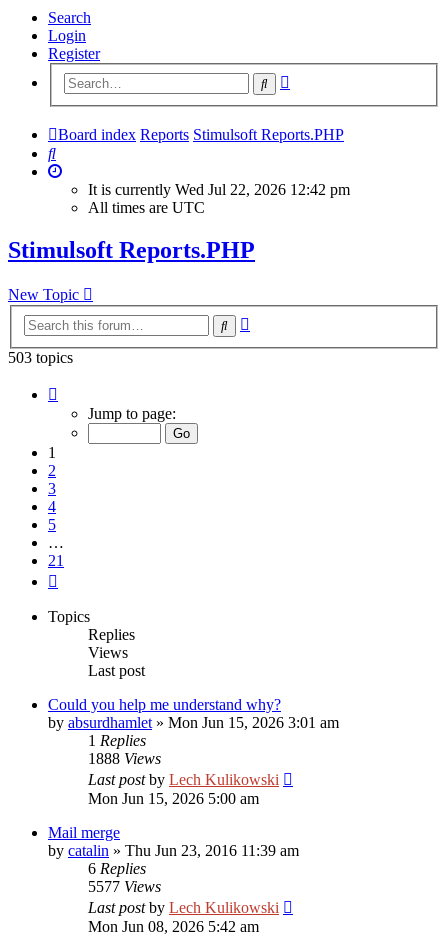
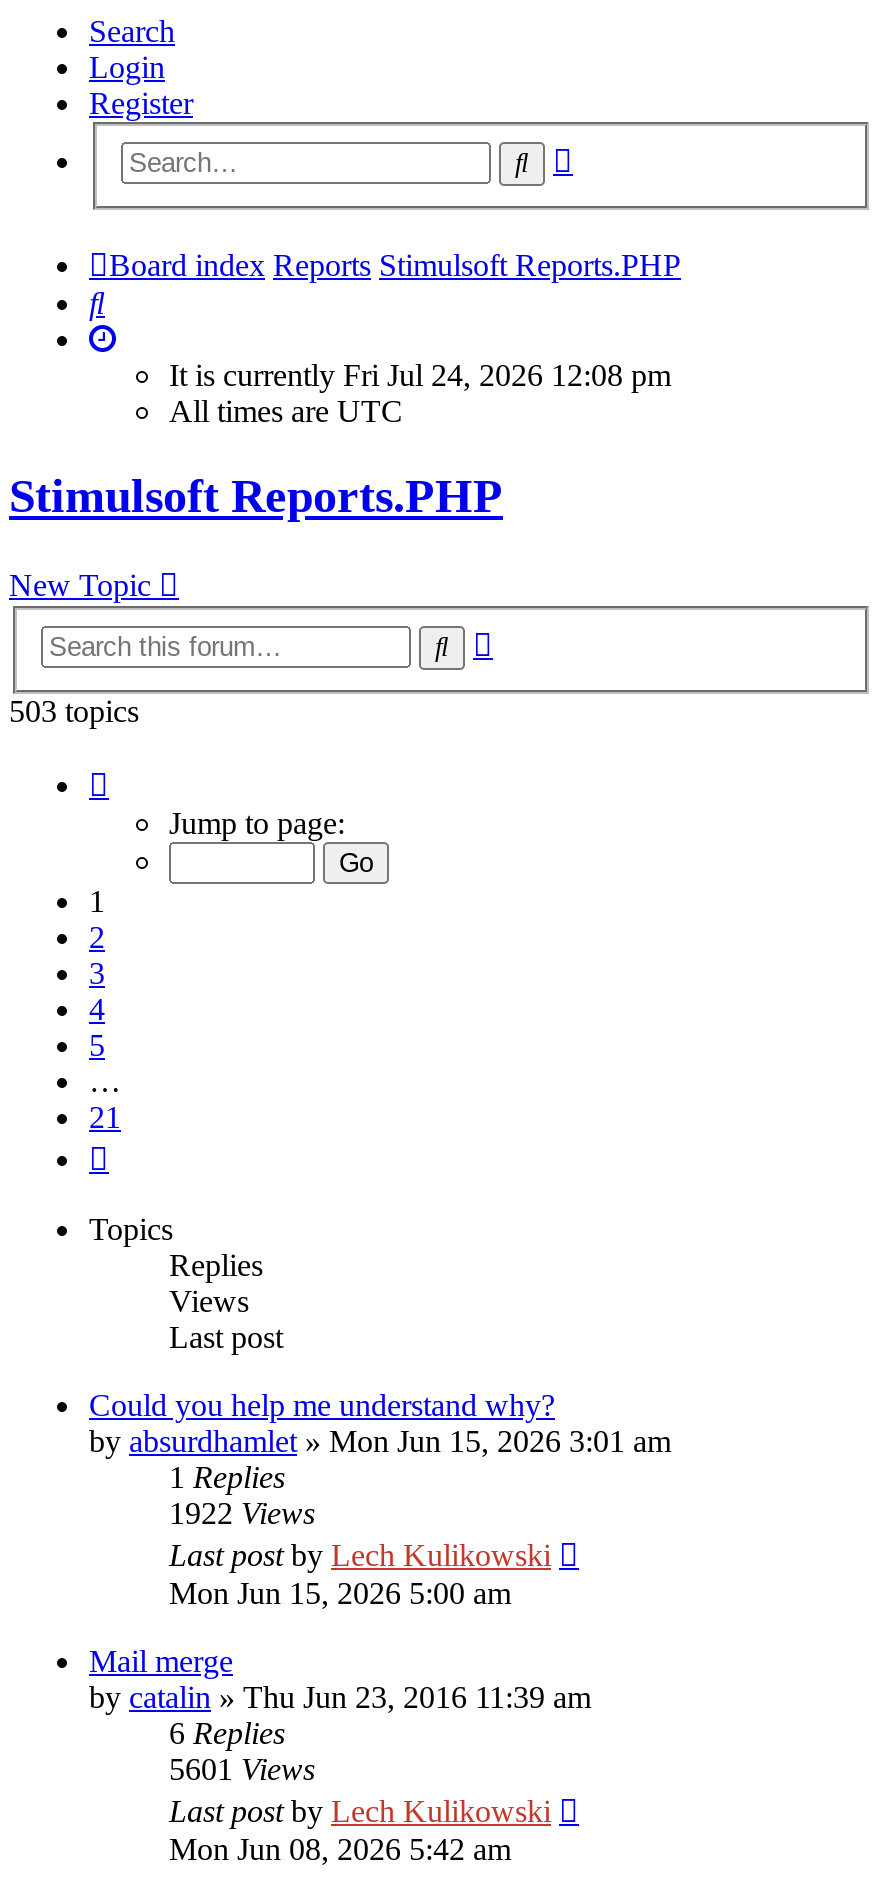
[88,181,350,198] It is currently Wed Jul 22, 2026 12:42 pm -> [169,357,671,391] It is currently Fri Jul 24, 2026 12:08 pm
[88,750,161,767] 1888 Views -> [169,1496,315,1530] 1922 Views
[88,878,161,895] 5577 Views -> [169,1752,315,1786] 5601 Views

